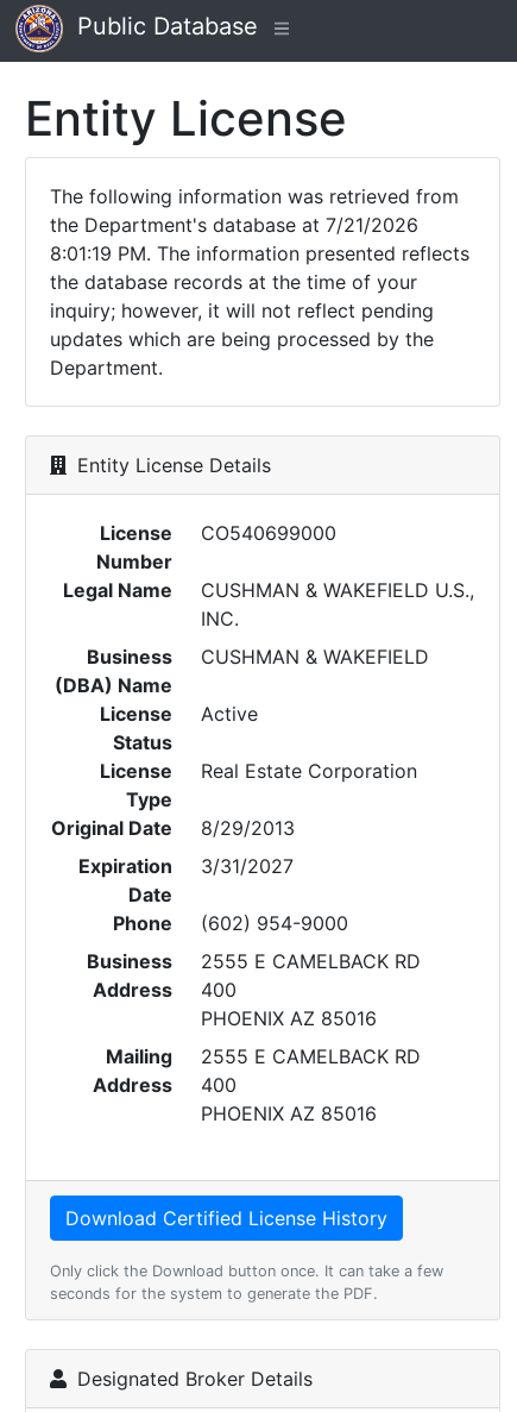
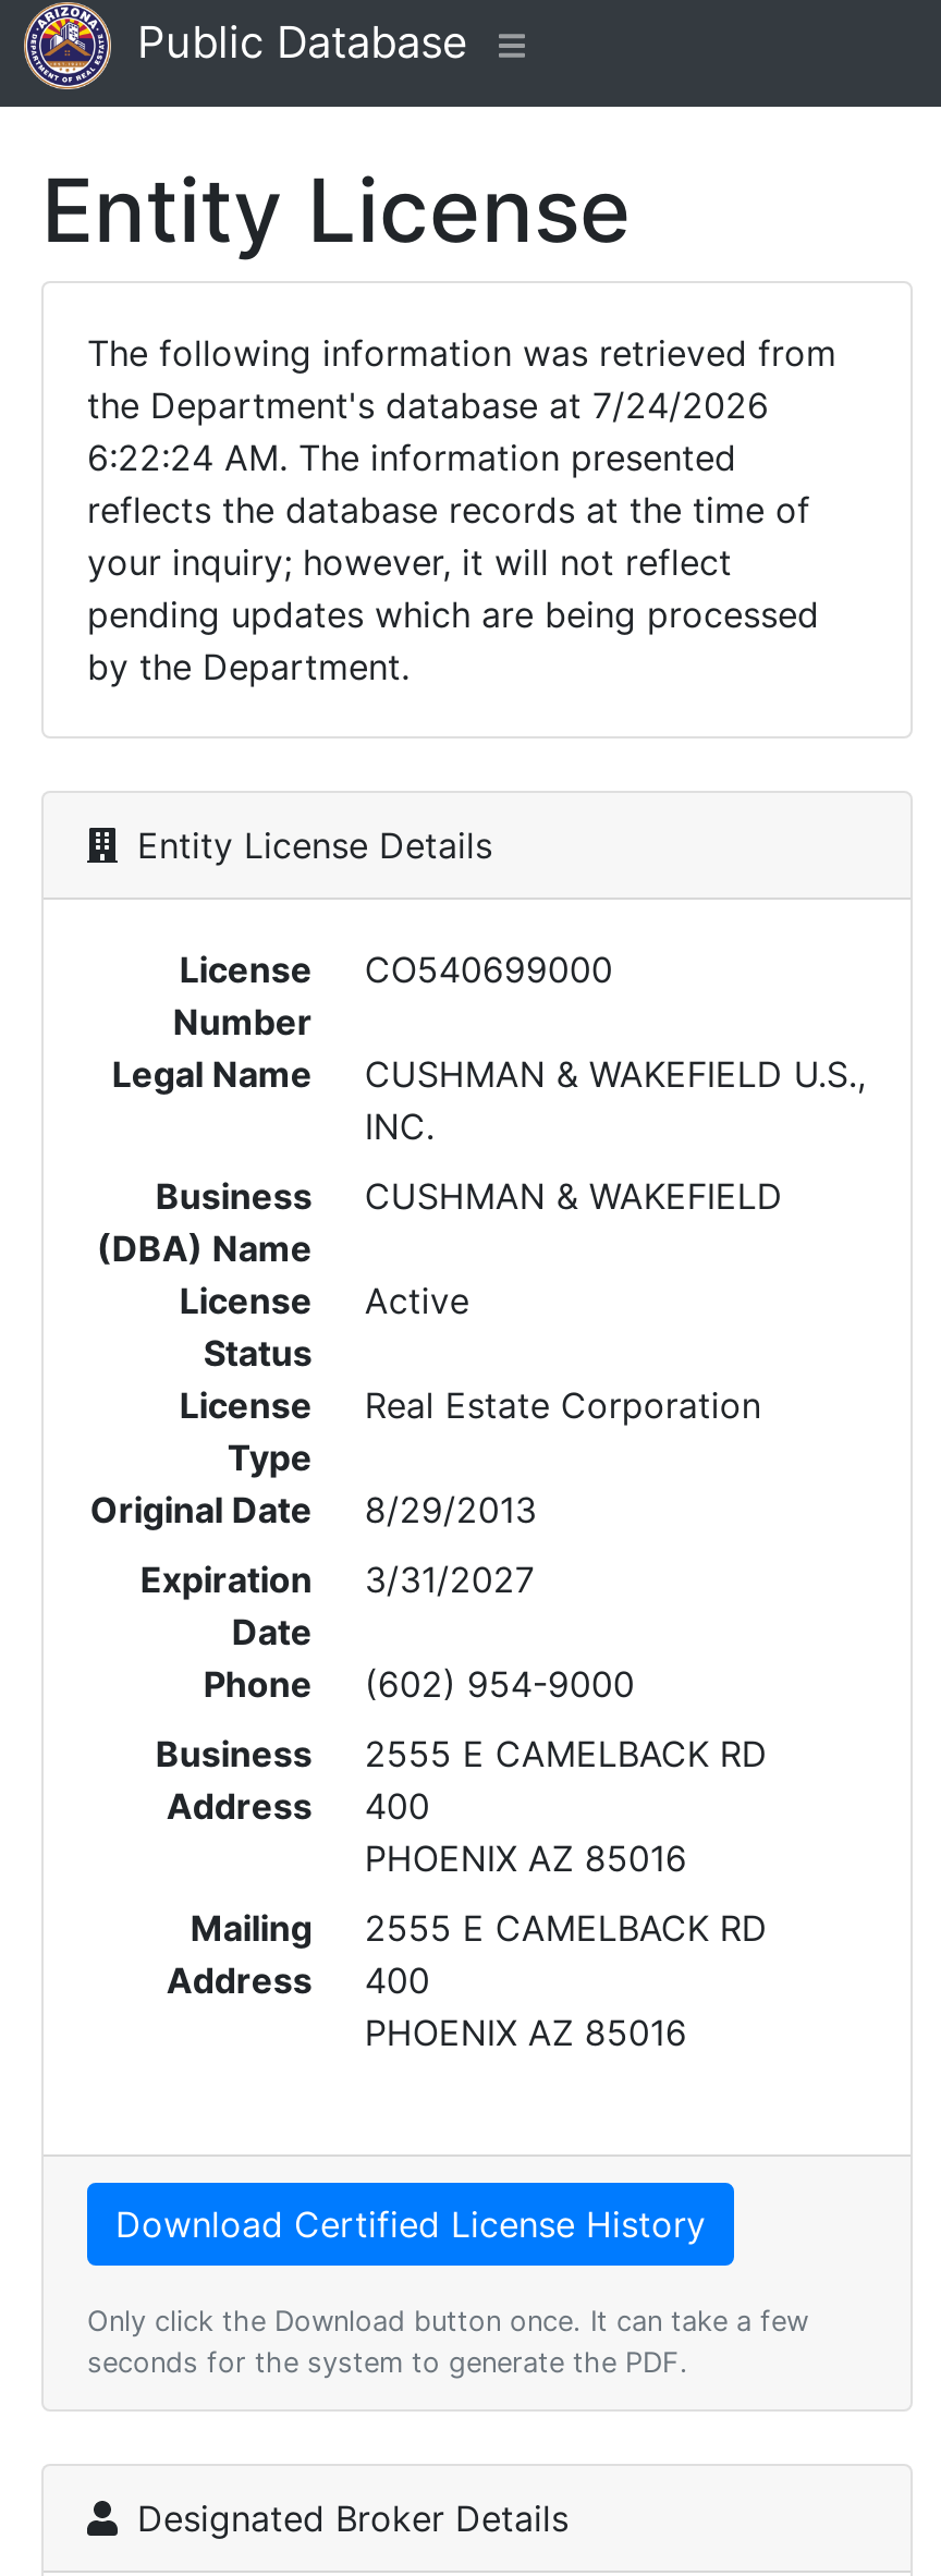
[50,213,469,379] the Department's database at 7/21/2026 | 8:01:19 PM. The information presented reflects | the database records at the time of your | inquiry; however, it will not reflect pending | updates which are being processed by the | Department. -> [87,383,819,688] the Department's database at 7/24/2026 | 6:22:24 AM. The information presented | reflects the database records at the time of | your inquiry; however, it will not reflect | pending updates which are being processed | by the Department.

